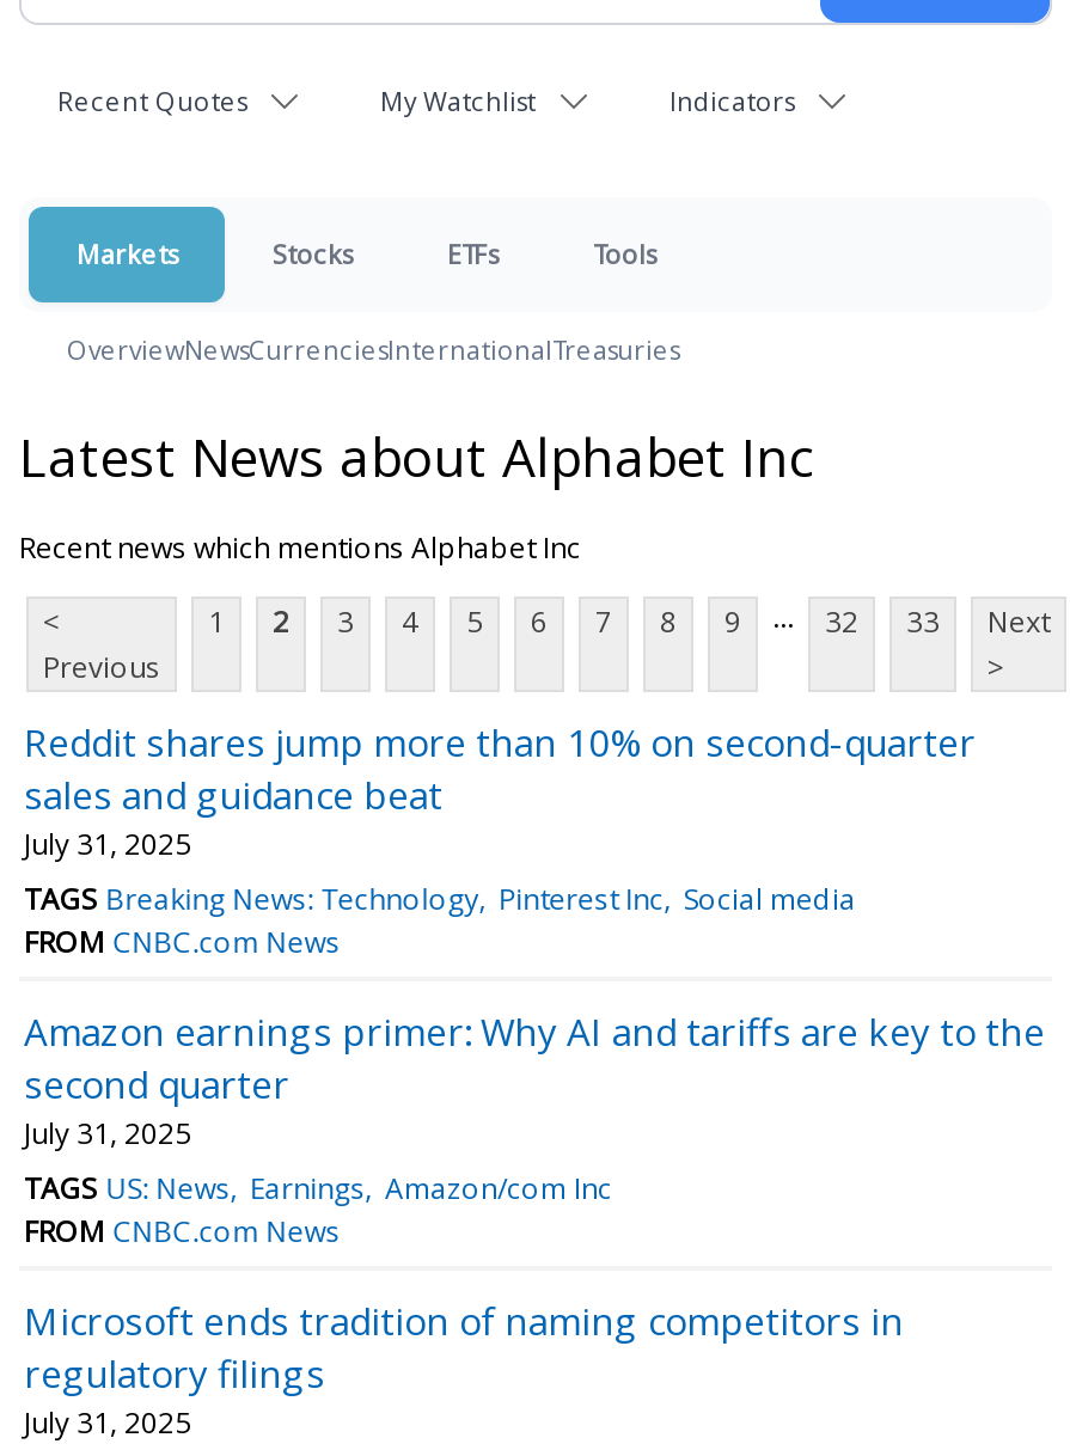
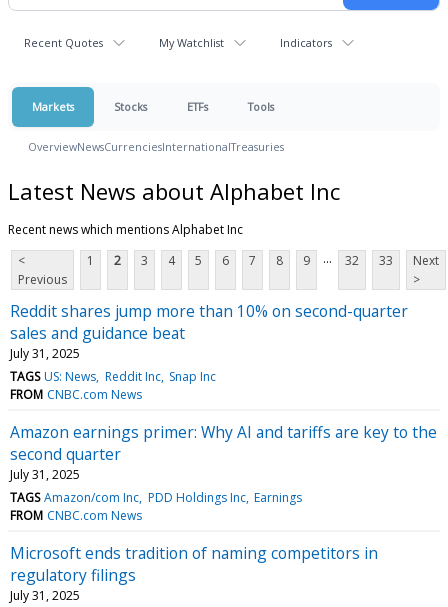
[24,878,856,919] TAGS Breaking News: Technology Pinterest Inc Social media -> [10,368,216,385] TAGS US: News Reddit Inc Snap Inc
[24,1168,612,1208] TAGS US: News Earnings Amazon/com Inc -> [10,489,302,506] TAGS Amazon/com Inc PDD Holdings Inc Earnings

